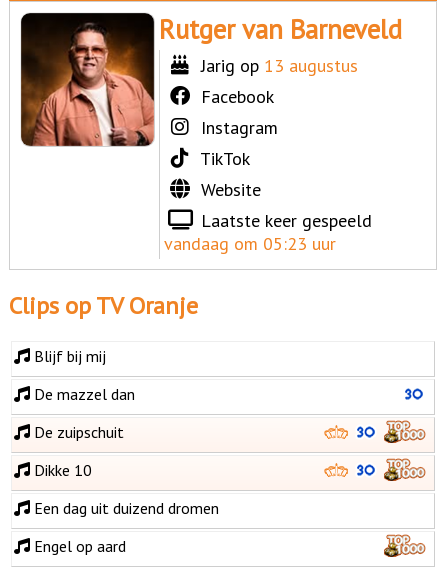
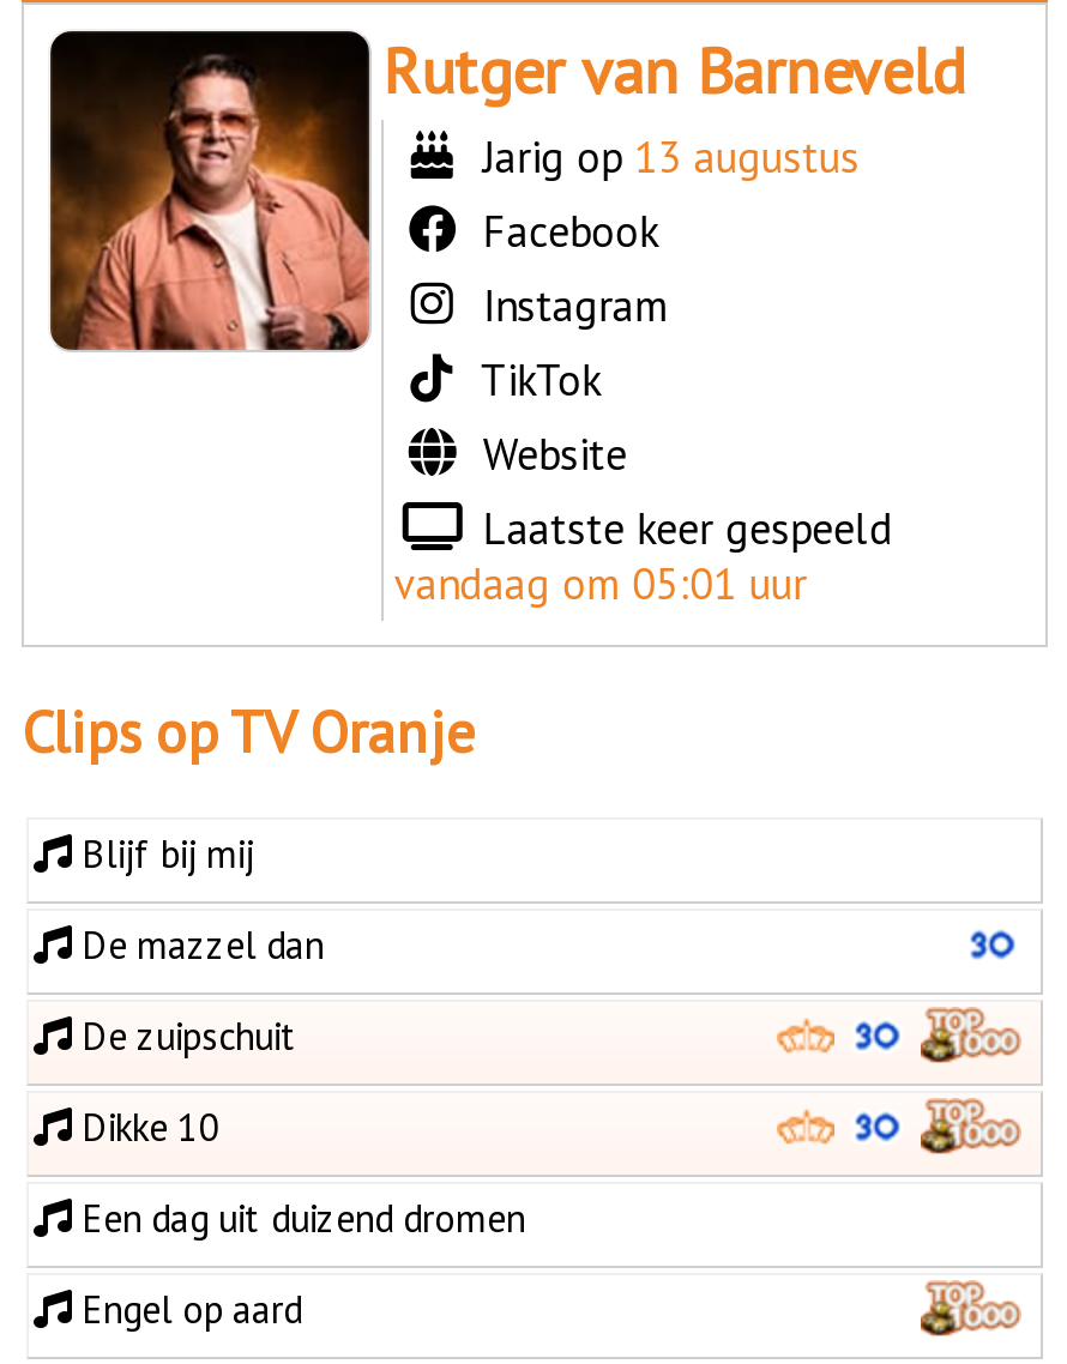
[164,232,336,255] vandaag om 05:23 uur -> [394,556,806,611] vandaag om 05:01 uur

